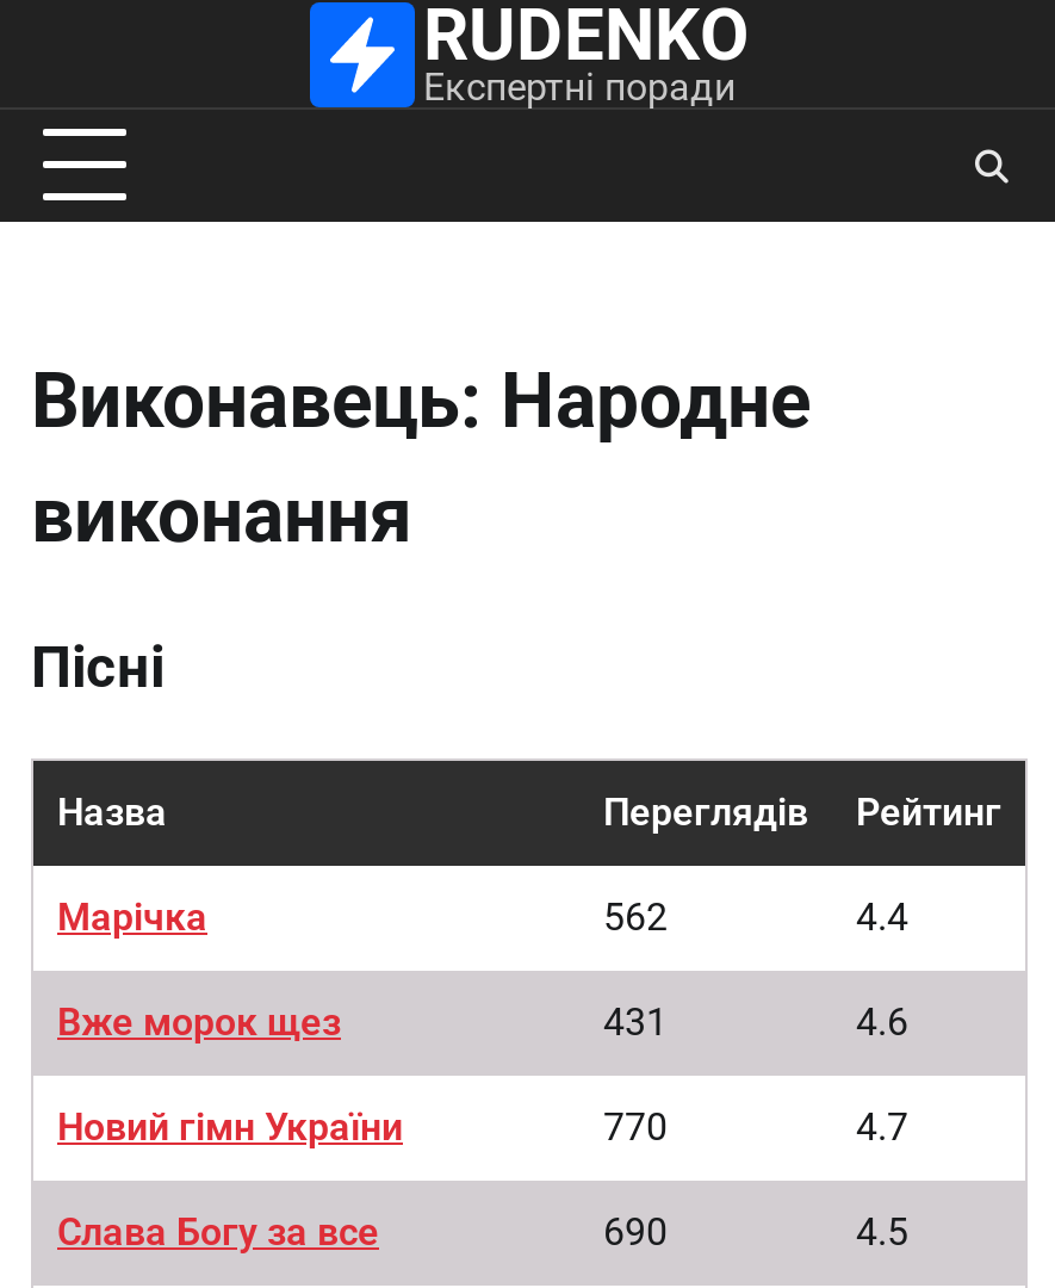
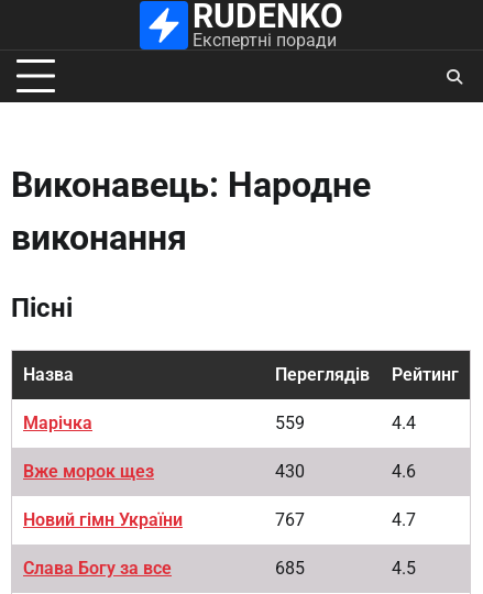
[603,894,668,939] 562 -> [275,412,305,433] 559
[603,999,668,1044] 431 -> [275,461,305,482] 430
[603,1104,668,1149] 770 -> [275,509,305,530] 767
[603,1209,668,1254] 690 -> [275,557,305,578] 685

